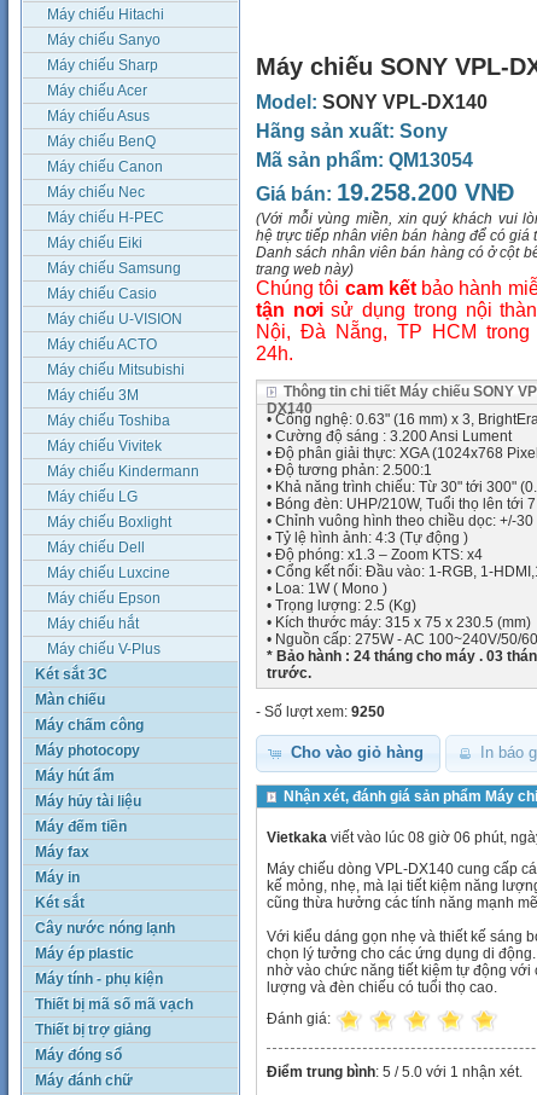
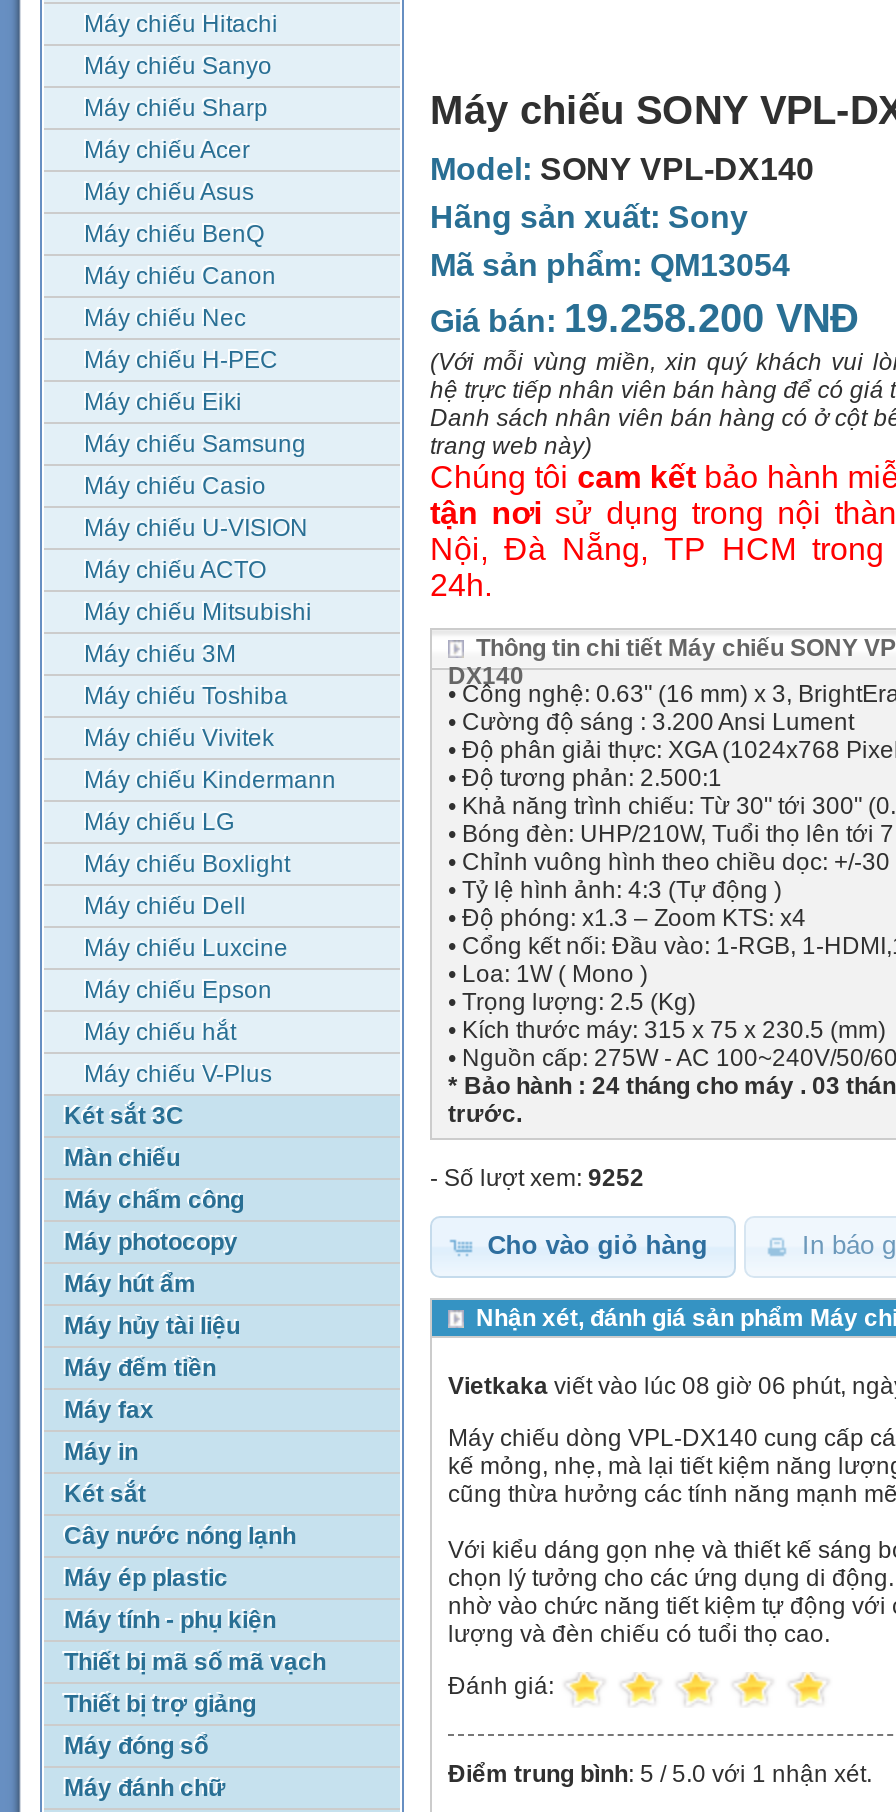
[256,703,385,720] - Số lượt xem: 9250 -> [430,1164,644,1192] - Số lượt xem: 9252

